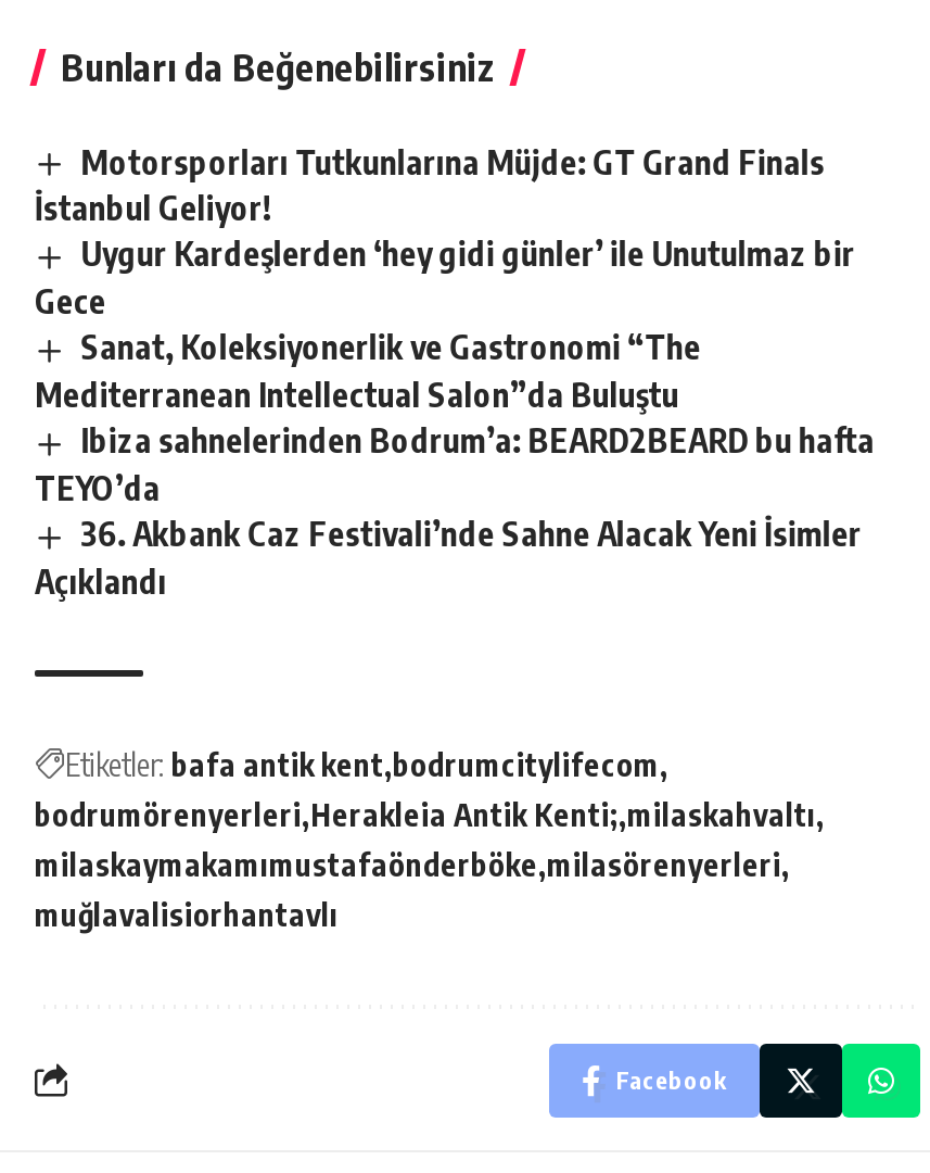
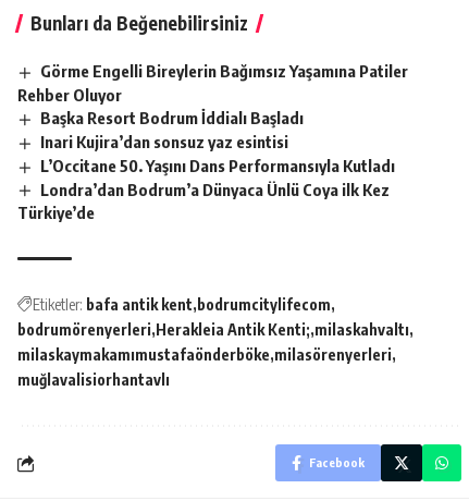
[35,141,875,601] Motorsporları Tutkunlarına Müjde: GT Grand Finals | İstanbul Geliyor! | Uygur Kardeşlerden ‘hey gidi günler’ ile Unutulmaz bir | Gece | Sanat, Koleksiyonerlik ve Gastronomi “The | Mediterranean Intellectual Salon”da Buluştu | Ibiza sahnelerinden Bodrum’a: BEARD2BEARD bu hafta | TEYO’da | 36. Akbank Caz Festivali’nde Sahne Alacak Yeni İsimler | Açıklandı -> [17,61,408,223] Görme Engelli Bireylerin Bağımsız Yaşamına Patiler | Rehber Oluyor | Başka Resort Bodrum İddialı Başladı | Inari Kujira’dan sonsuz yaz esintisi | L’Occitane 50. Yaşını Dans Performansıyla Kutladı | Londra’dan Bodrum’a Dünyaca Ünlü Coya ilk Kez | Türkiye’de

